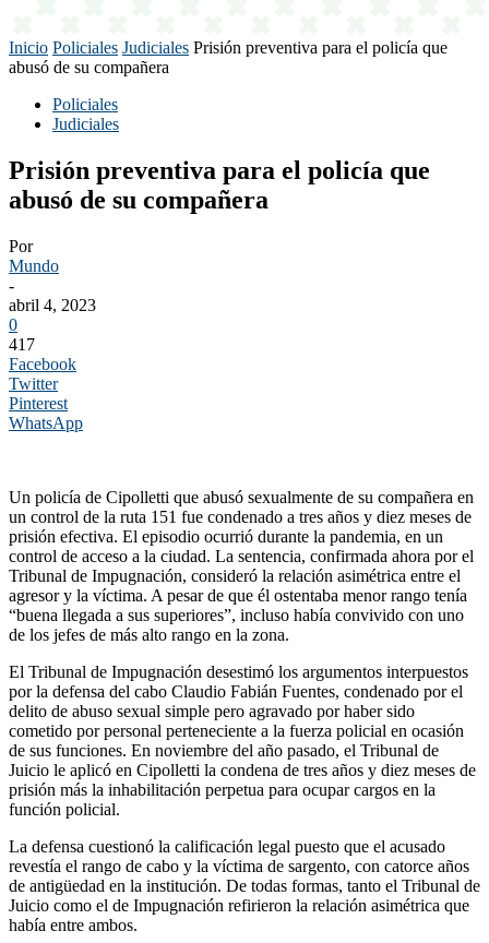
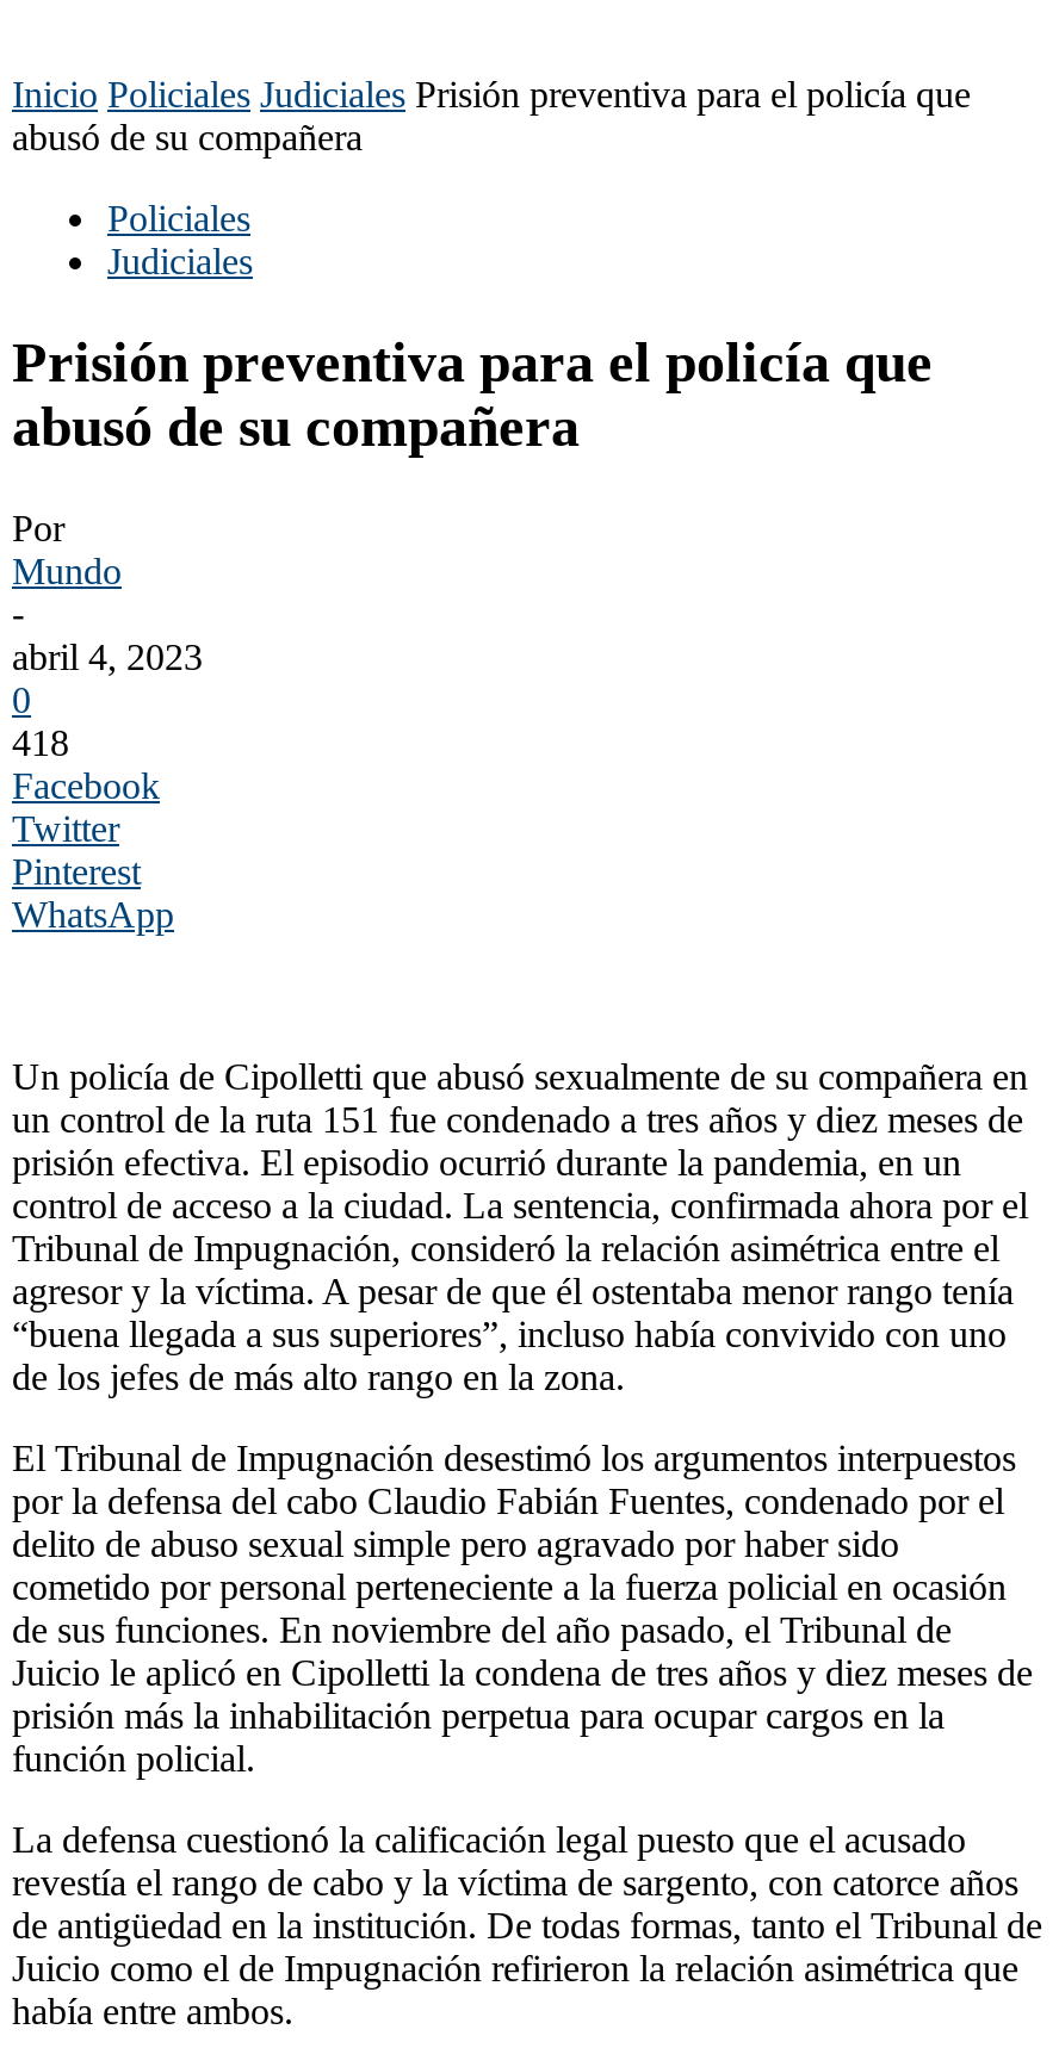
[9,335,35,353] 417 -> [12,721,69,762] 418

